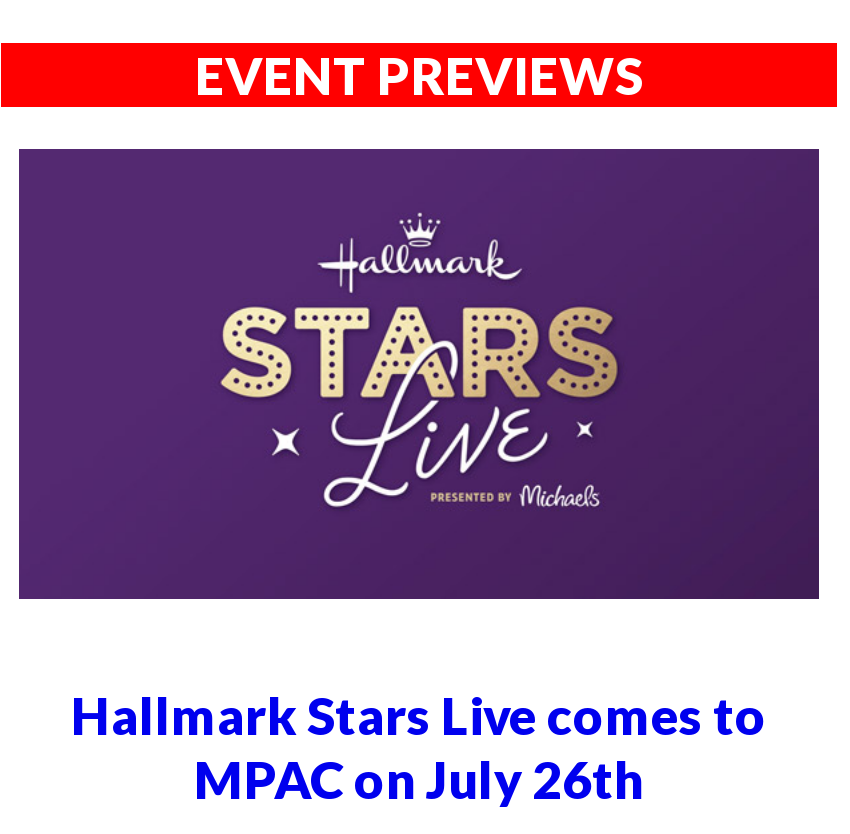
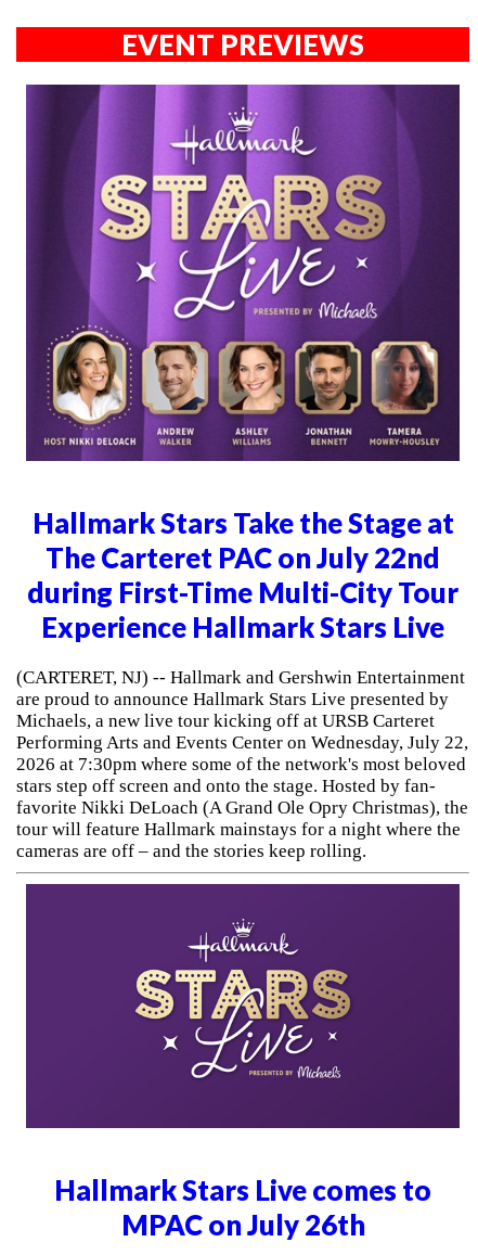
none -> [16,507,468,862] Hallmark Stars Take the Stage at | The Carteret PAC on July 22nd | during First-Time Multi-City Tour | Experience Hallmark Stars Live | (CARTERET, NJ) -- Hallmark and Gershwin Entertainment | are proud to announce Hallmark Stars Live presented by | Michaels, a new live tour kicking off at URSB Carteret | Performing Arts and Events Center on Wednesday, July 22, | 2026 at 7:30pm where some of the network's most beloved | stars step off screen and onto the stage. Hosted by fan- | favorite Nikki DeLoach (A Grand Ole Opry Christmas), the | tour will feature Hallmark mainstays for a night where the | cameras are off – and the stories keep rolling.
none -> [25,84,461,462] [image]

